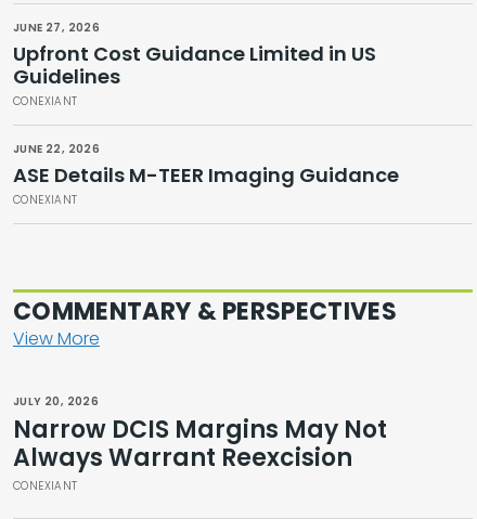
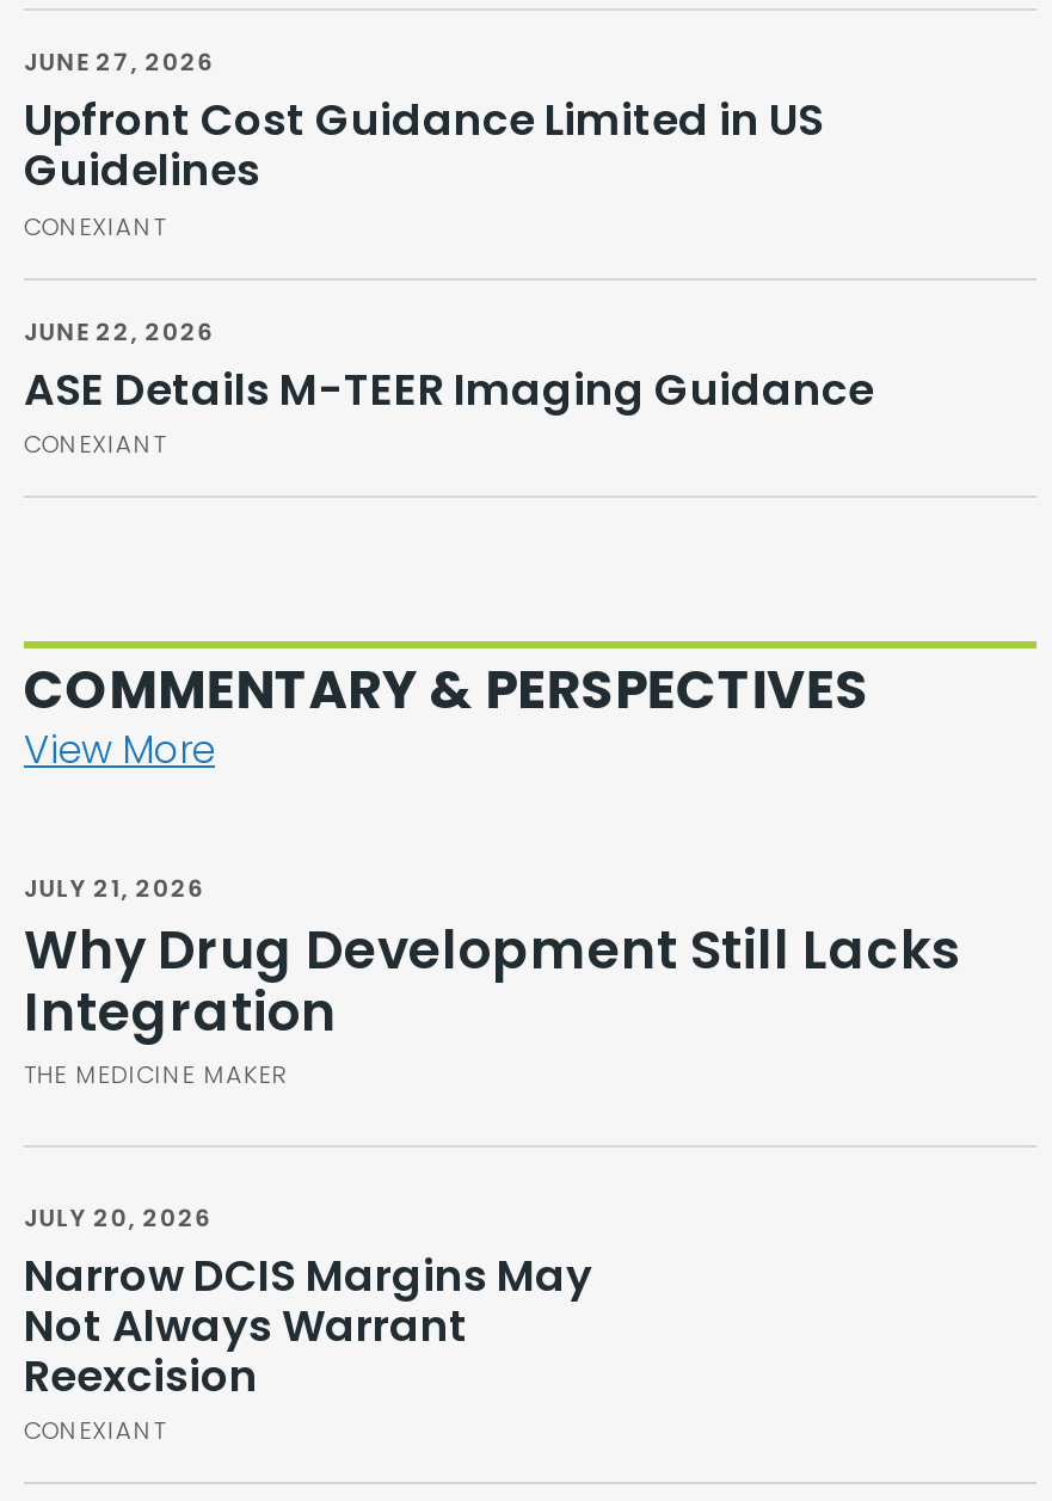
none -> [24,870,960,1093] JULY 21, 2026 | Why Drug Development Still Lacks | Integration | THE MEDICINE MAKER

